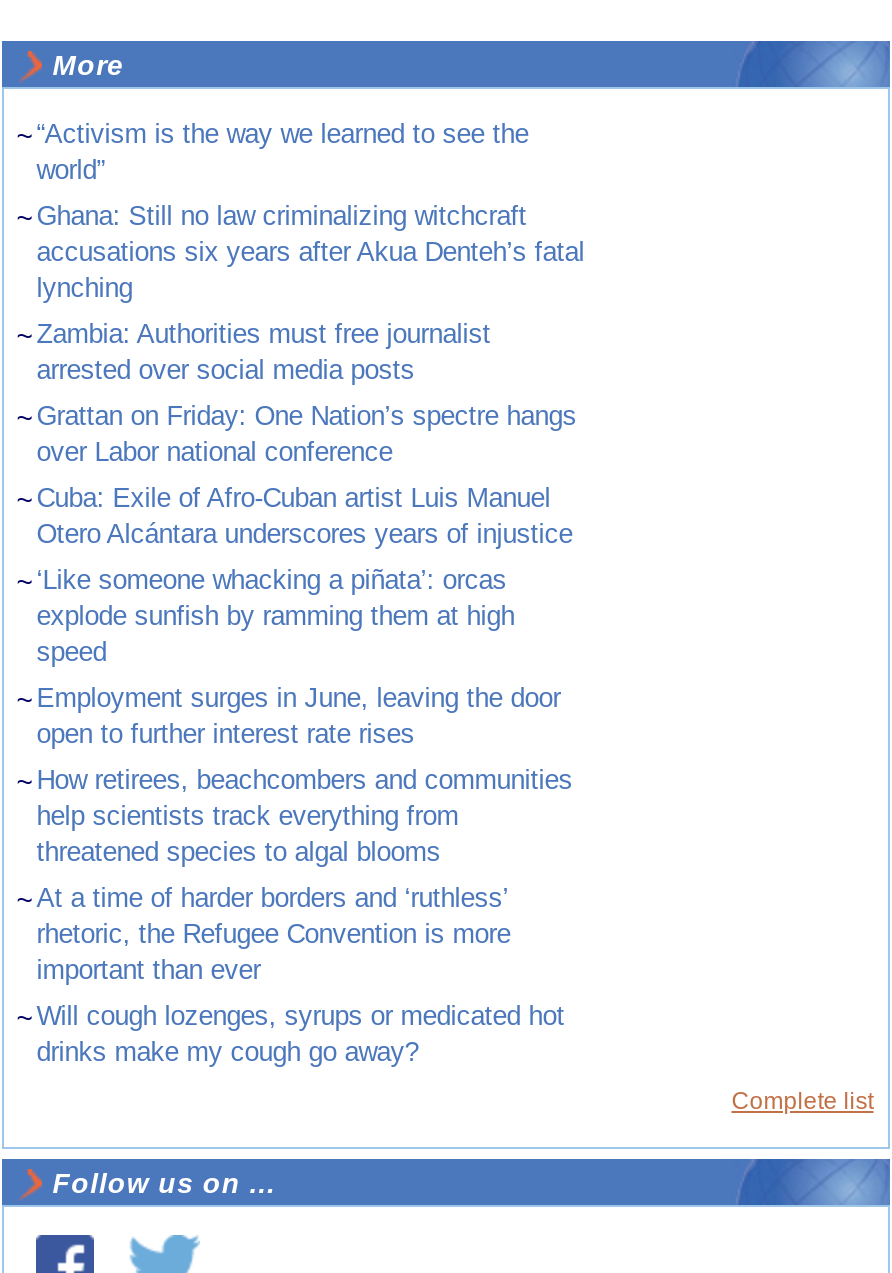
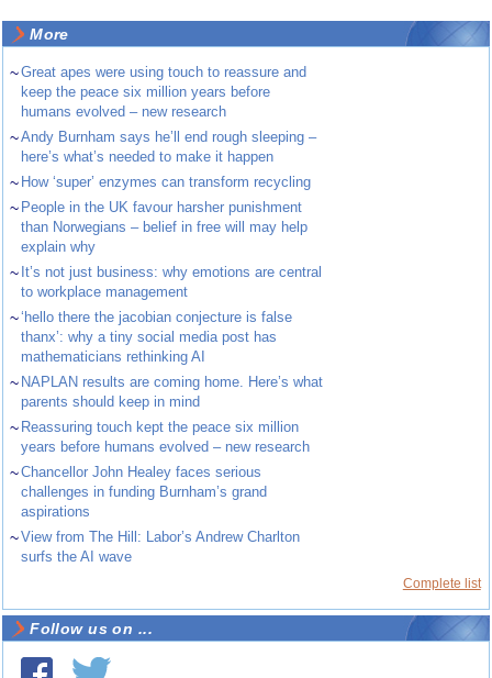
[16,120,584,1068] ~ “Activism is the way we learned to see the | world” | ~ Ghana: Still no law criminalizing witchcraft | accusations six years after Akua Denteh’s fatal | lynching | ~ Zambia: Authorities must free journalist | arrested over social media posts | ~ Grattan on Friday: One Nation’s spectre hangs | over Labor national conference | ~ Cuba: Exile of Afro-Cuban artist Luis Manuel | Otero Alcántara underscores years of injustice | ~ ‘Like someone whacking a piñata’: orcas | explode sunfish by ramming them at high | speed | ~ Employment surges in June, leaving the door | open to further interest rate rises | ~ How retirees, beachcombers and communities | help scientists track everything from | threatened species to algal blooms | ~ At a time of harder borders and ‘ruthless’ | rhetoric, the Refugee Convention is more | important than ever | ~ Will cough lozenges, syrups or medicated hot | drinks make my cough go away? -> [10,64,323,565] ~ Great apes were using touch to reassure and | keep the peace six million years before | humans evolved – new research | ~ Andy Burnham says he’ll end rough sleeping – | here’s what’s needed to make it happen | ~ How ‘super’ enzymes can transform recycling | ~ People in the UK favour harsher punishment | than Norwegians – belief in free will may help | explain why | ~ It’s not just business: why emotions are central | to workplace management | ~ ‘hello there the jacobian conjecture is false | thanx’: why a tiny social media post has | mathematicians rethinking AI | ~ NAPLAN results are coming home. Here’s what | parents should keep in mind | ~ Reassuring touch kept the peace six million | years before humans evolved – new research | ~ Chancellor John Healey faces serious | challenges in funding Burnham’s grand | aspirations | ~ View from The Hill: Labor’s Andrew Charlton | surfs the AI wave

